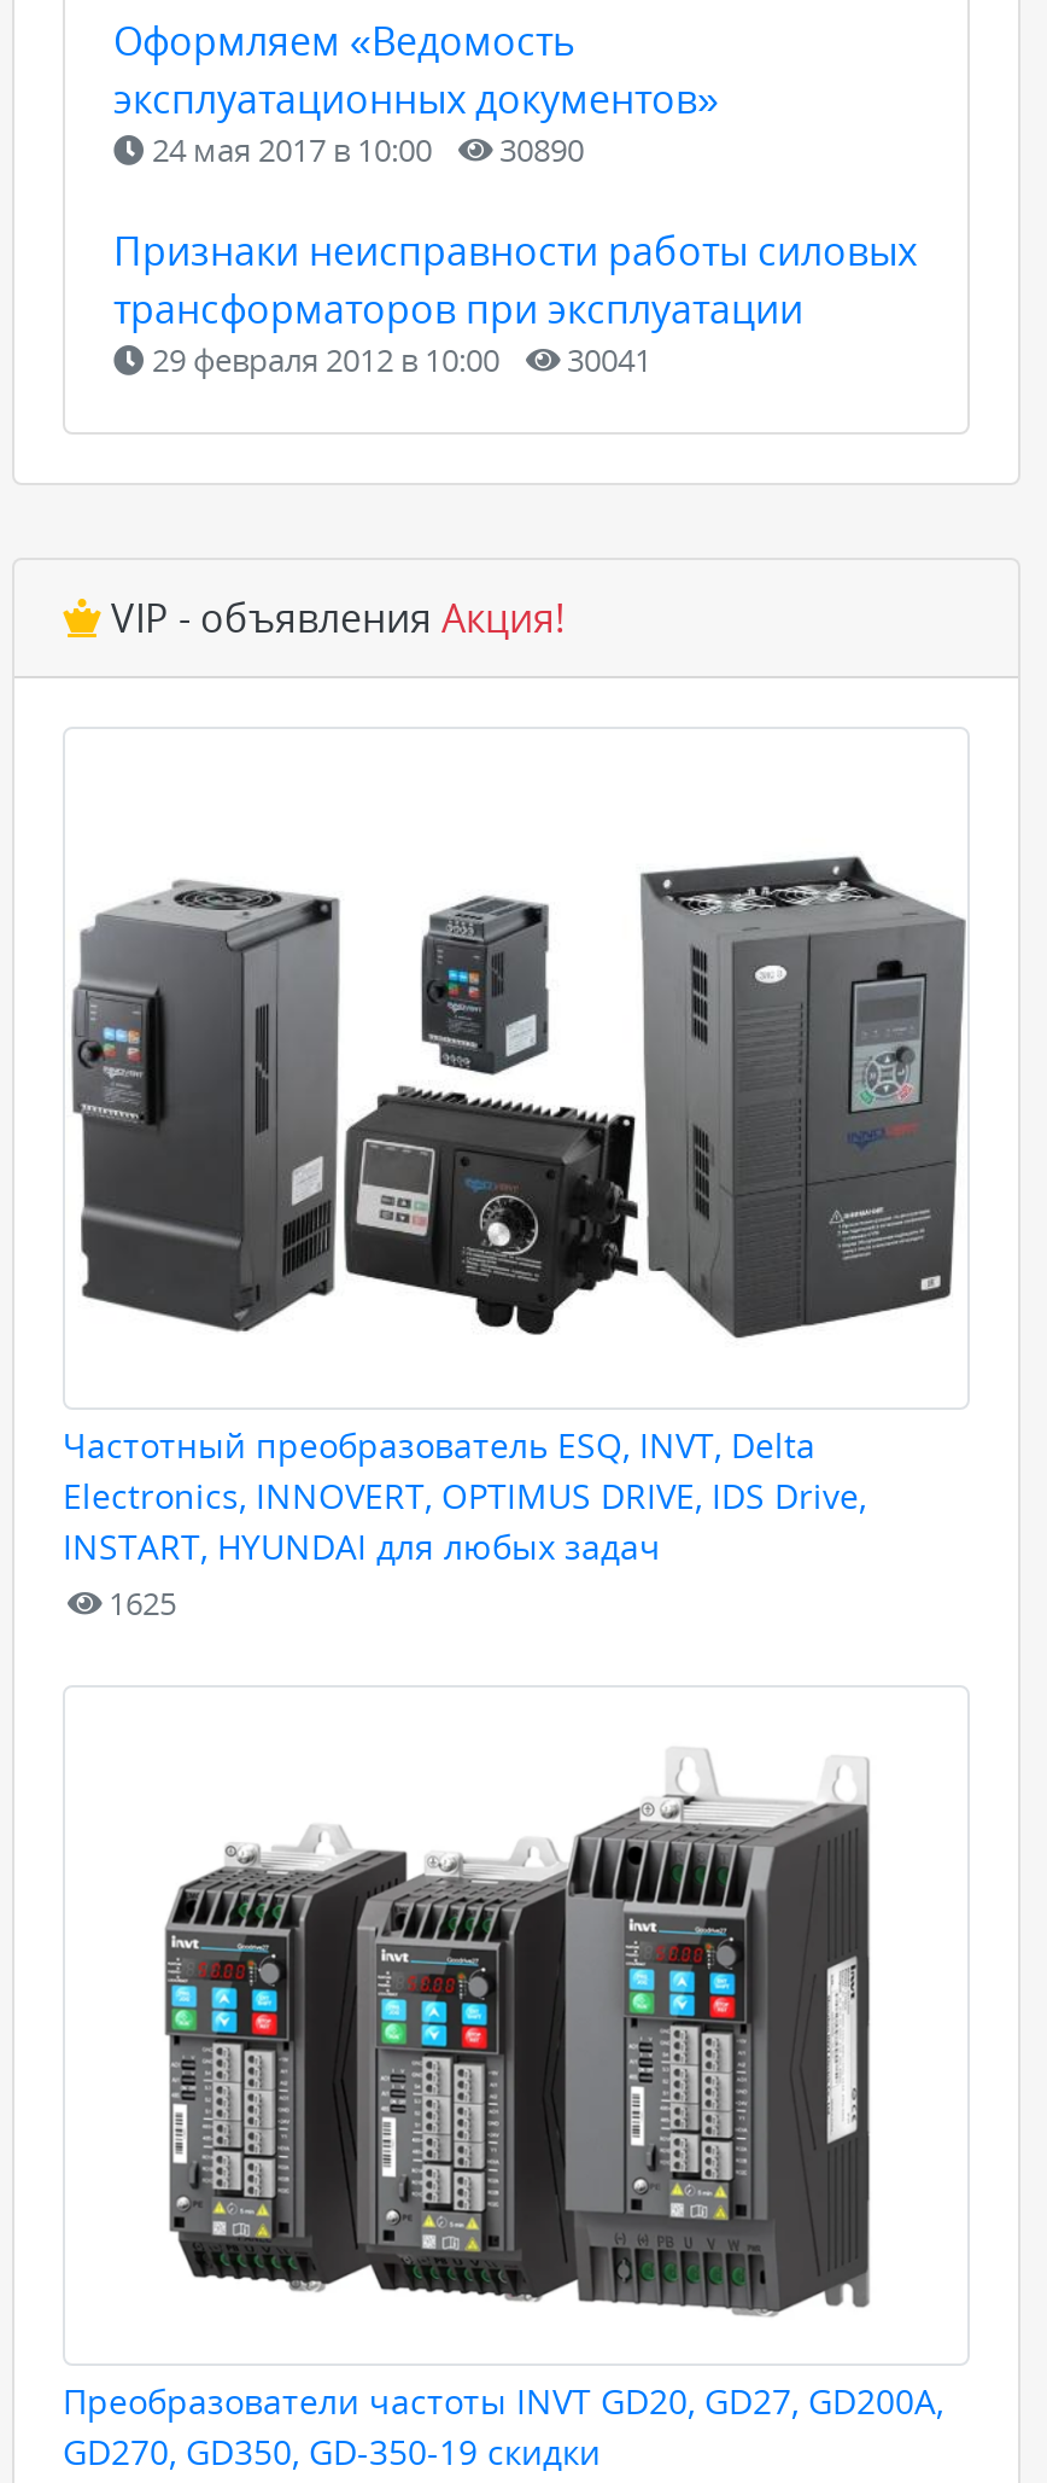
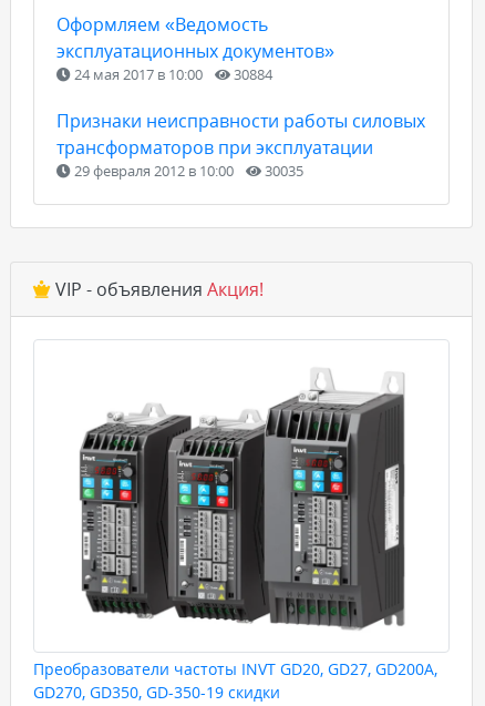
[145,128,584,171] 24 мая 2017 в 10:00 30890 -> [71,64,272,84] 24 мая 2017 в 10:00 30884
[145,338,651,381] 29 февраля 2012 в 10:00 30041 -> [71,161,303,181] 29 февраля 2012 в 10:00 30035
[63,855,967,1624] [image] | Частотный преобразователь ESQ, INVT, Delta | Electronics, INNOVERT, OPTIMUS DRIVE, IDS Drive, | INSTART, HYUNDAI для любых задач | 1625 -> none

